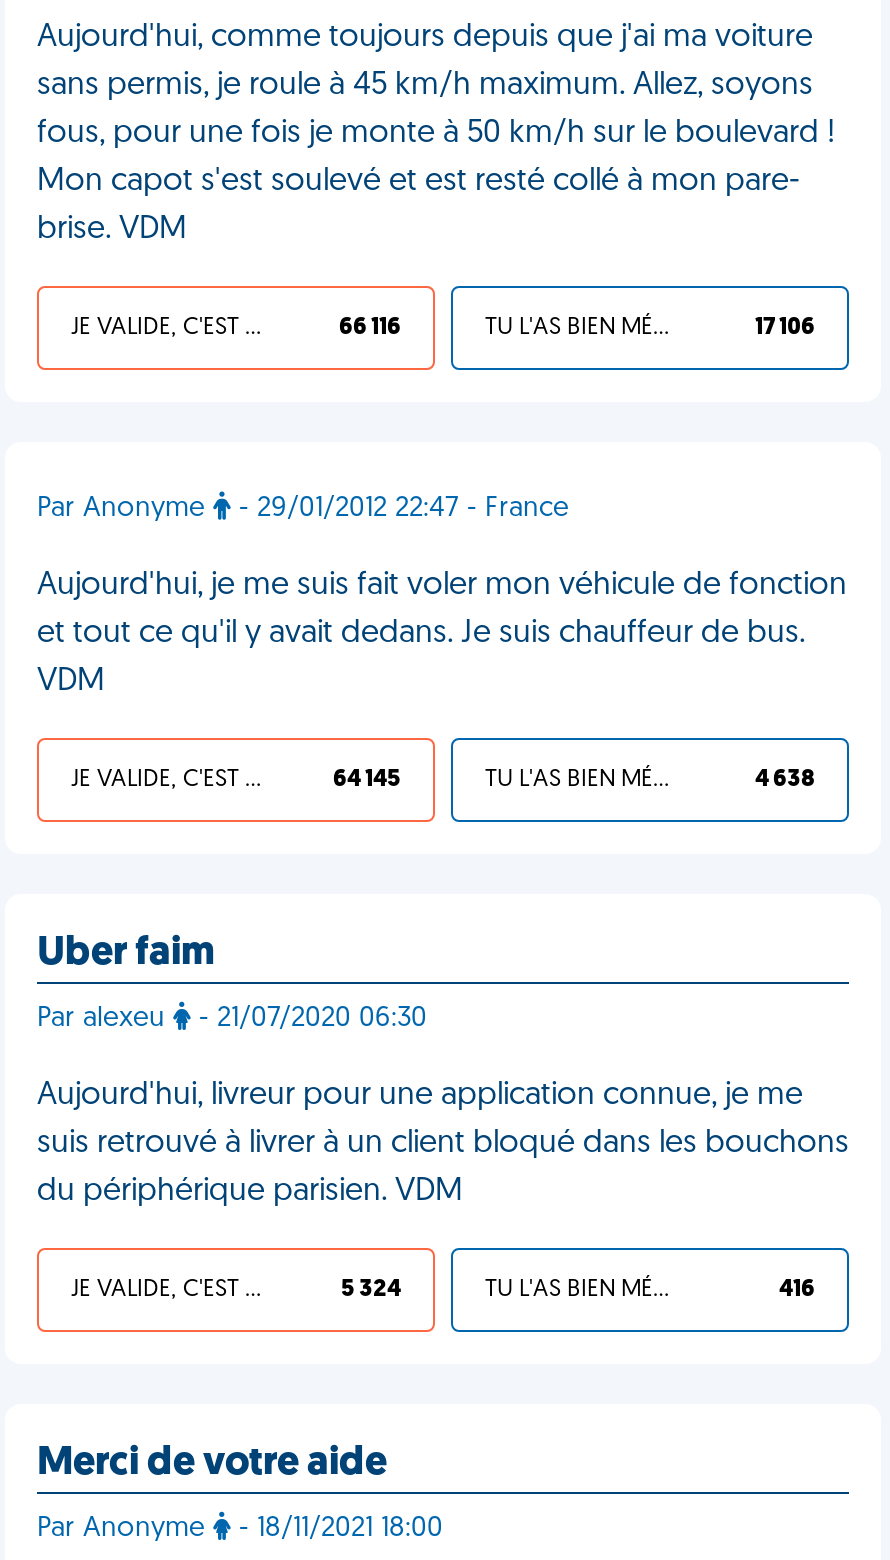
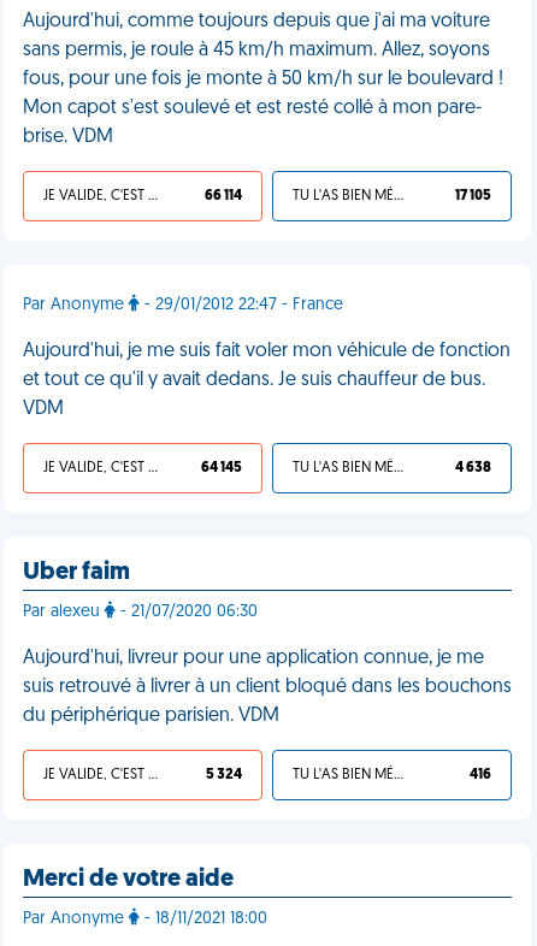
[339,316,401,340] 66 116 -> [205,189,242,203] 66 114
[755,316,815,340] 17 106 -> [455,189,491,203] 17 105

